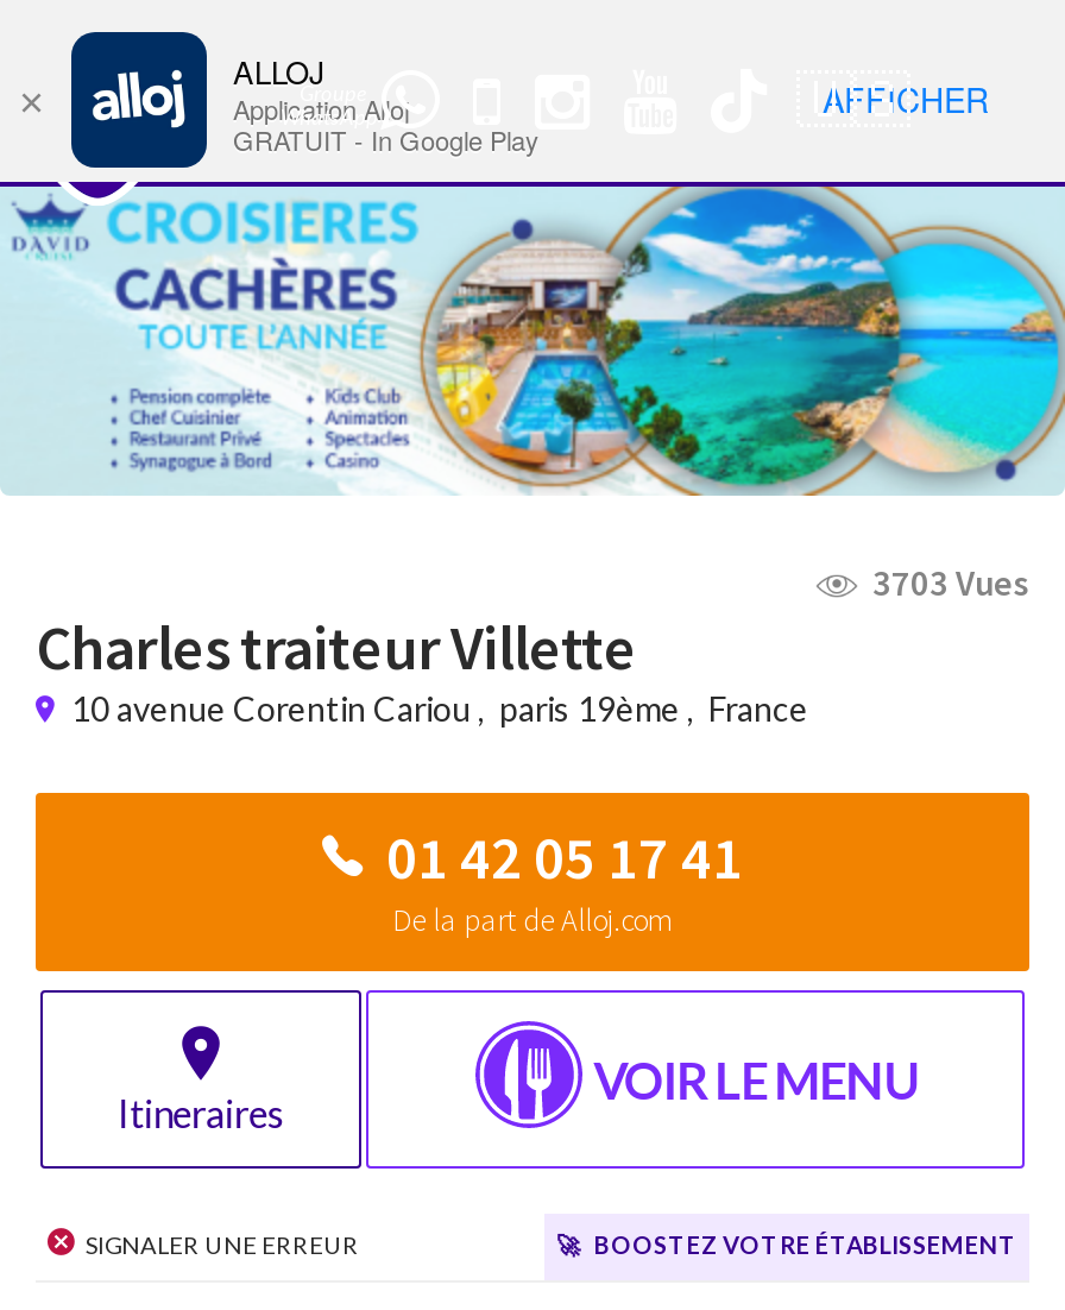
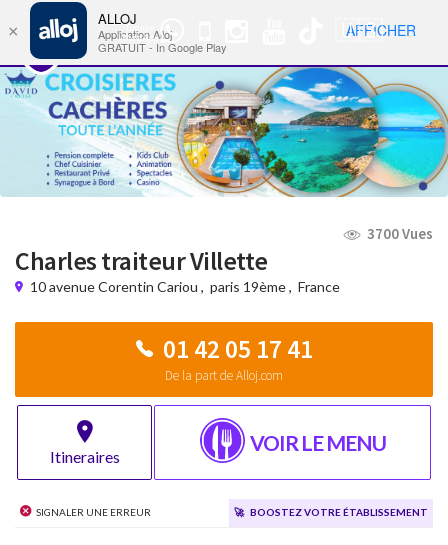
[858,560,1029,605] 3703 Vues -> [361,224,433,243] 3700 Vues

